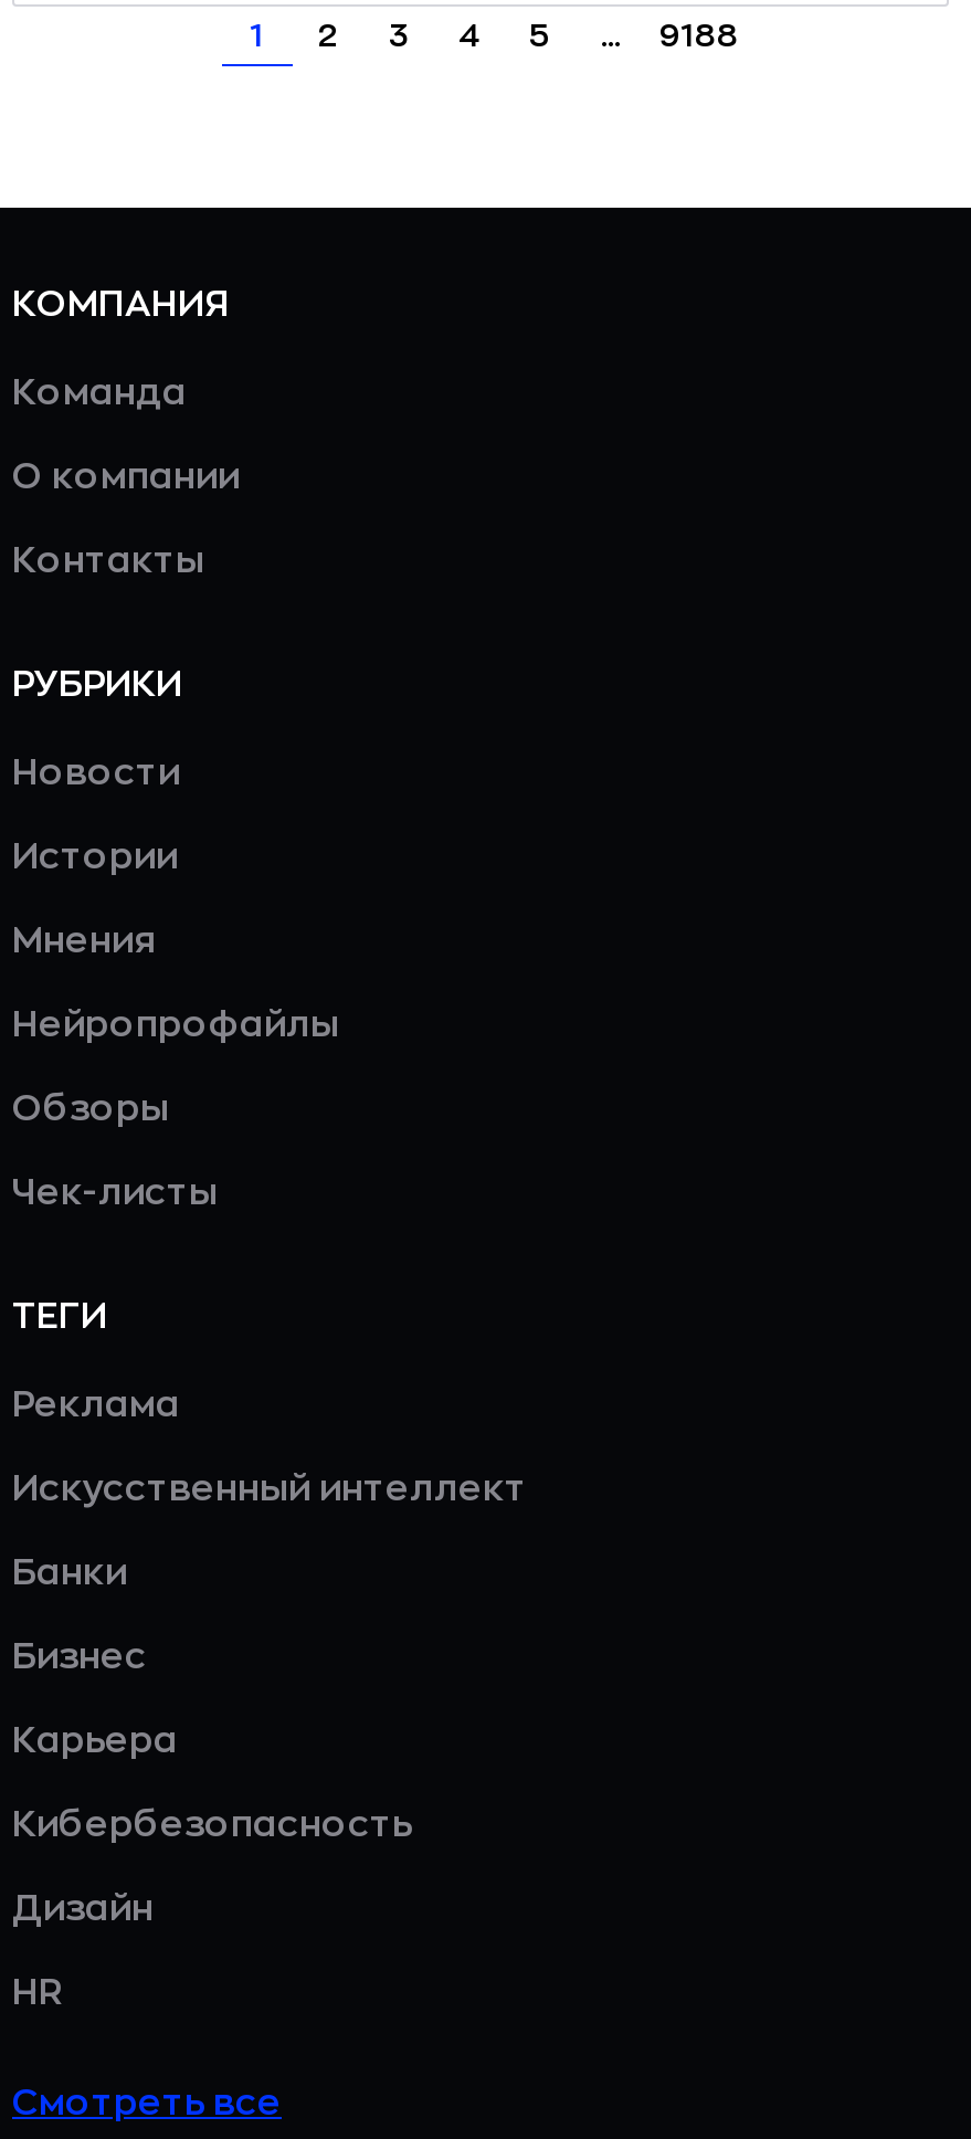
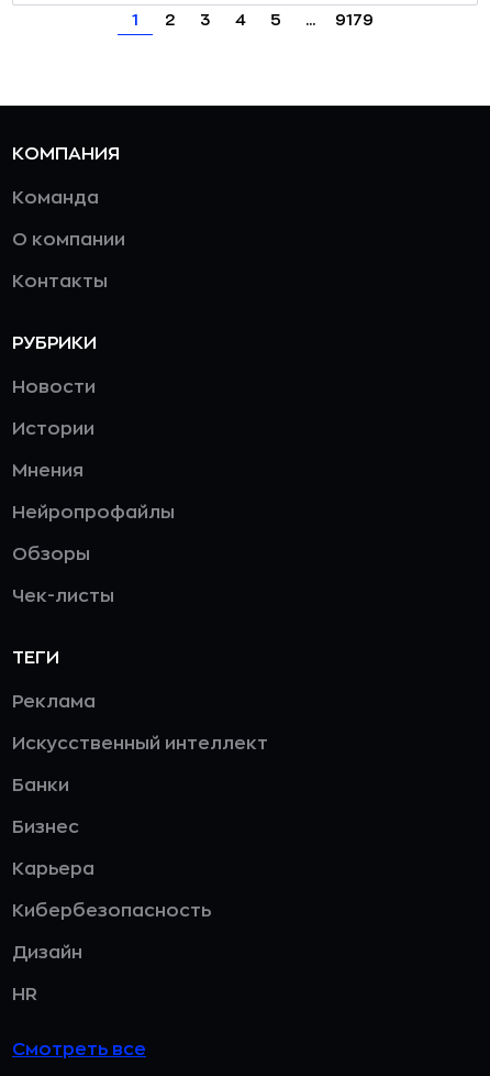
[659,20,739,51] 9188 -> [335,12,373,28] 9179

